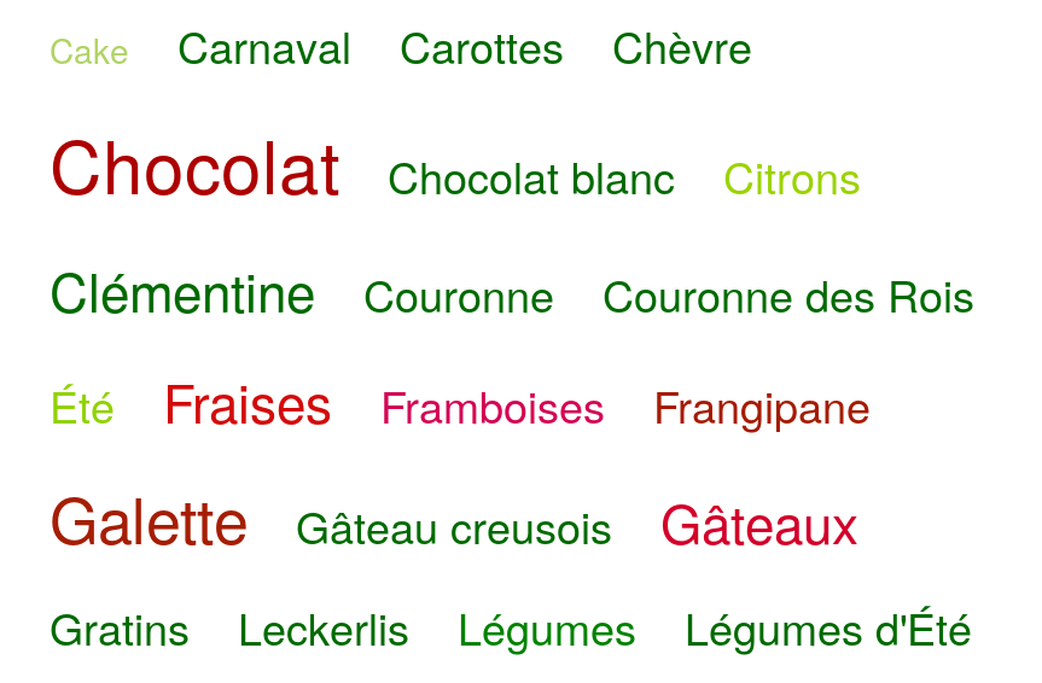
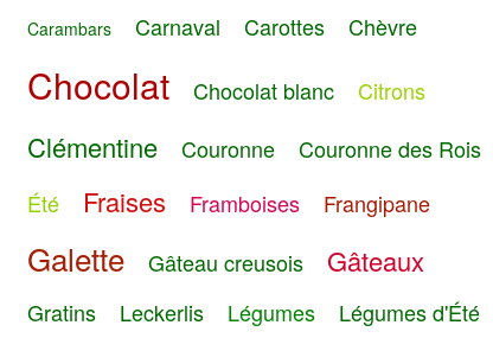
[50,26,129,74] Cake -> [27,17,111,41] Carambars

